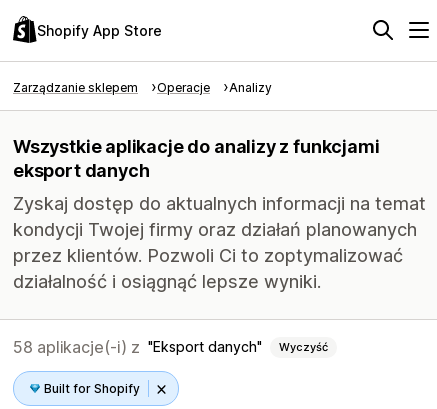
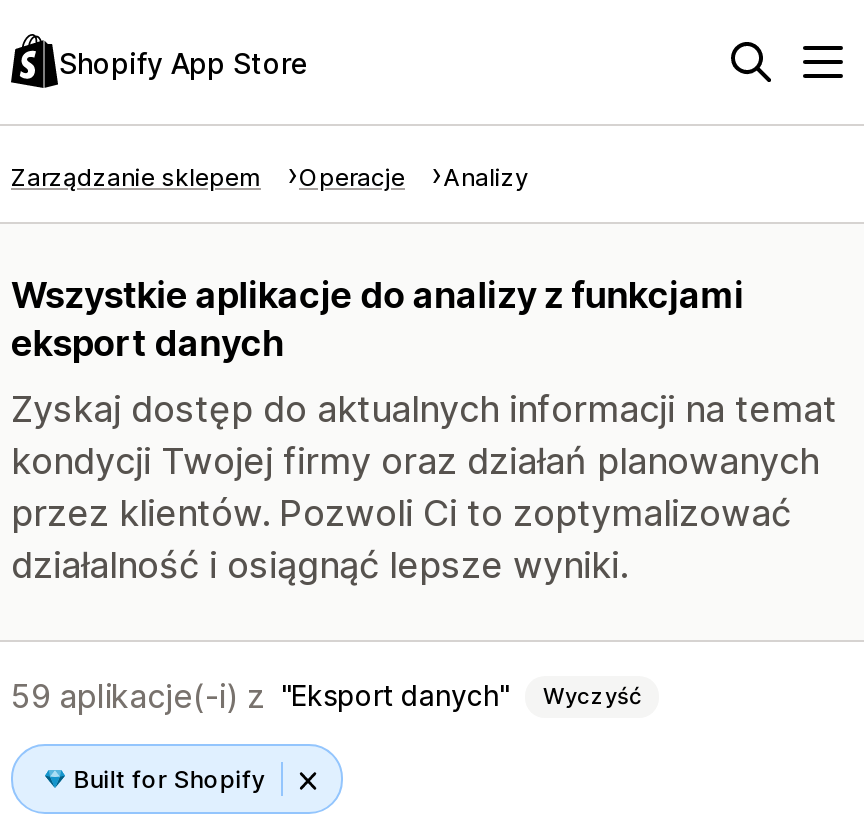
[13,337,328,357] 58 aplikacje(-i) z Eksport danych Wyczyść -> [11,676,641,716] 59 aplikacje(-i) z Eksport danych Wyczyść

